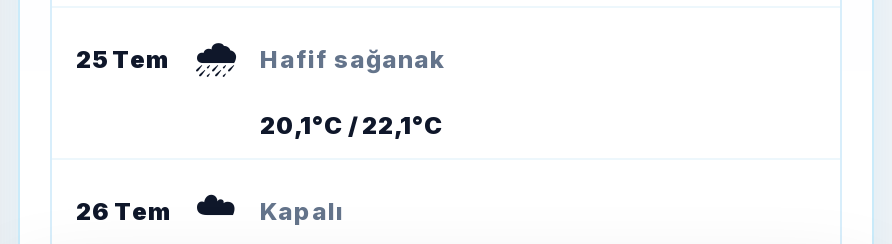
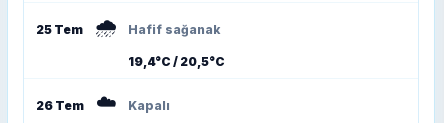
[260,109,444,139] 20,1°C / 22,1°C -> [128,54,225,69] 19,4°C / 20,5°C

